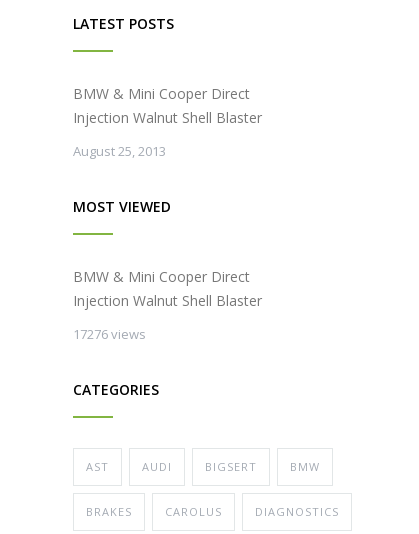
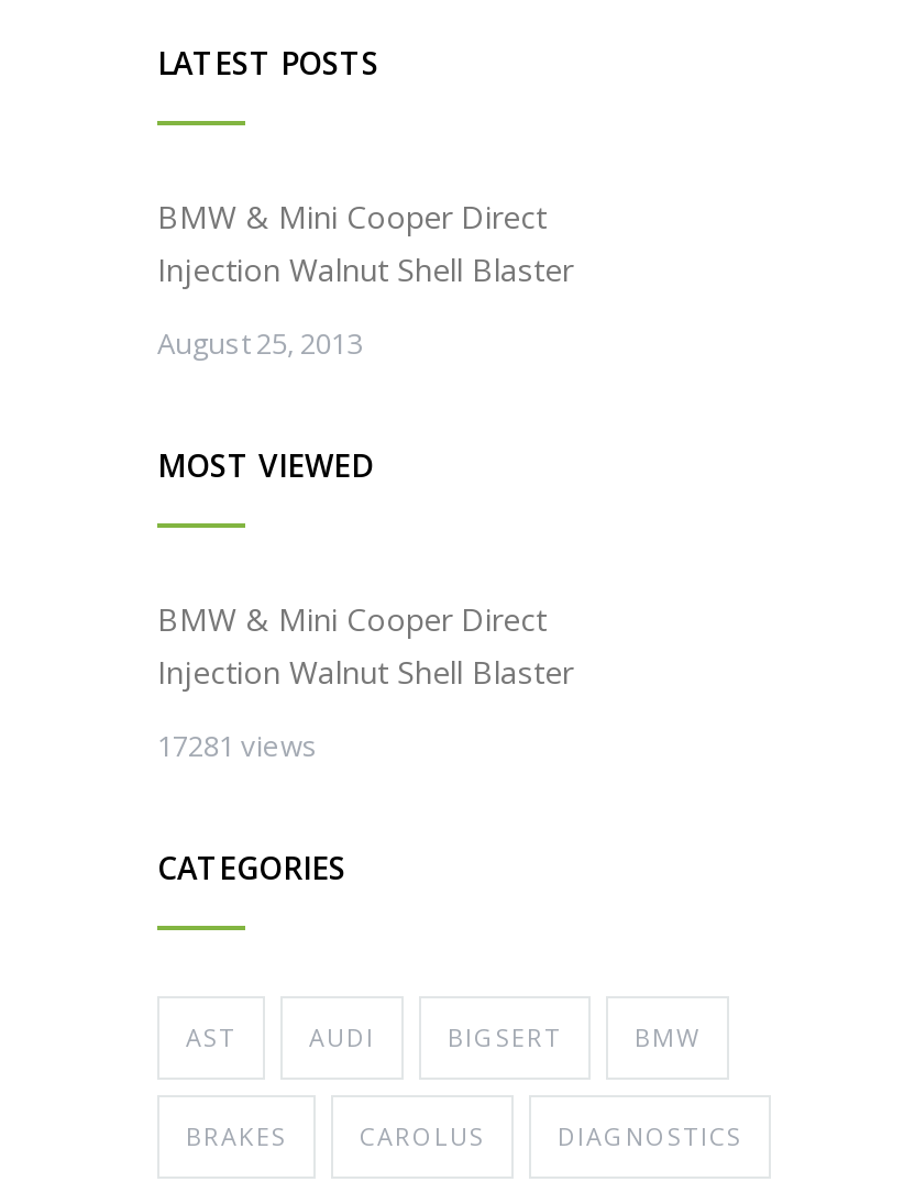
[73,325,146,343] 17276 views -> [157,725,318,765] 17281 views

